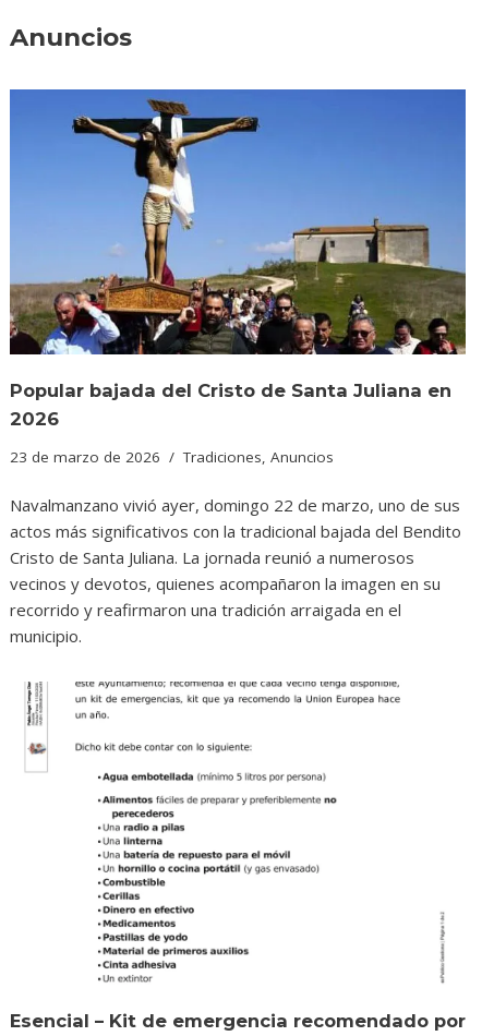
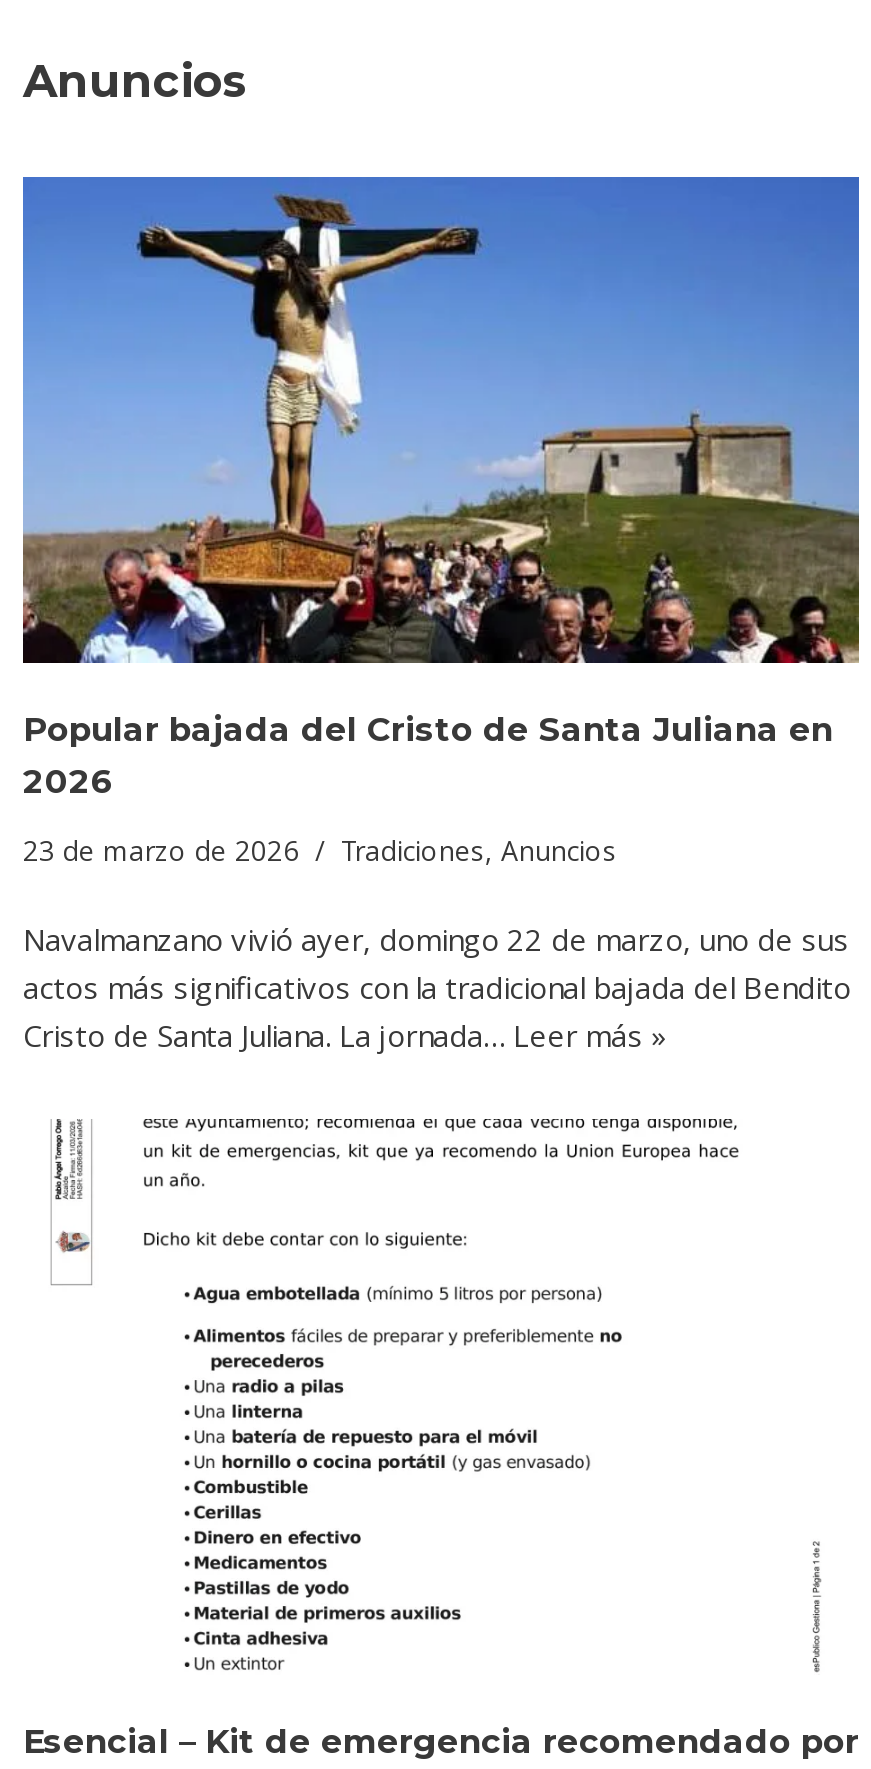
[10,546,441,646] Cristo de Santa Juliana. La jornada reunió a numerosos | vecinos y devotos, quienes acompañaron la imagen en su | recorrido y reafirmaron una tradición arraigada en el | municipio. -> [23,1014,667,1054] Cristo de Santa Juliana. La jornada… Leer más »

